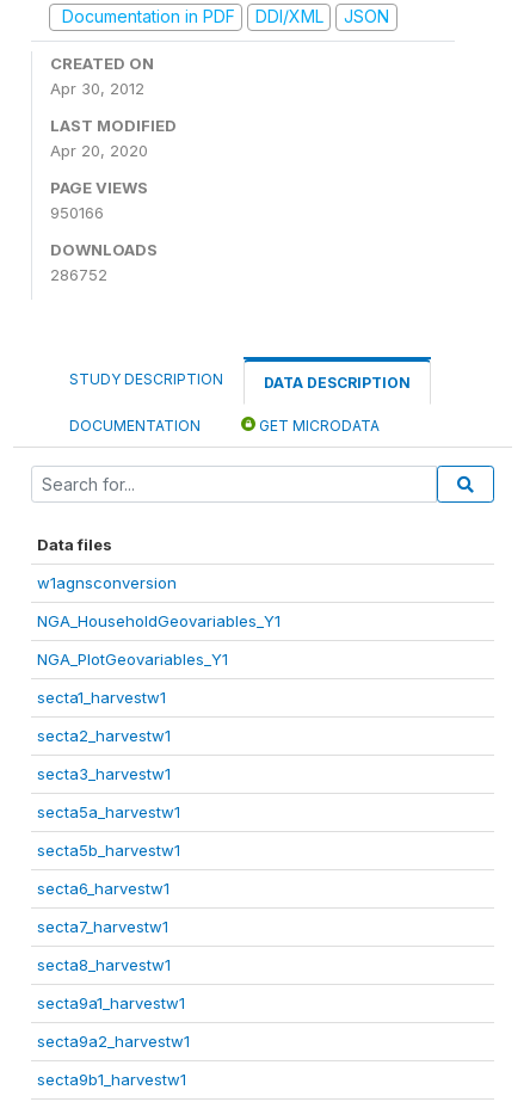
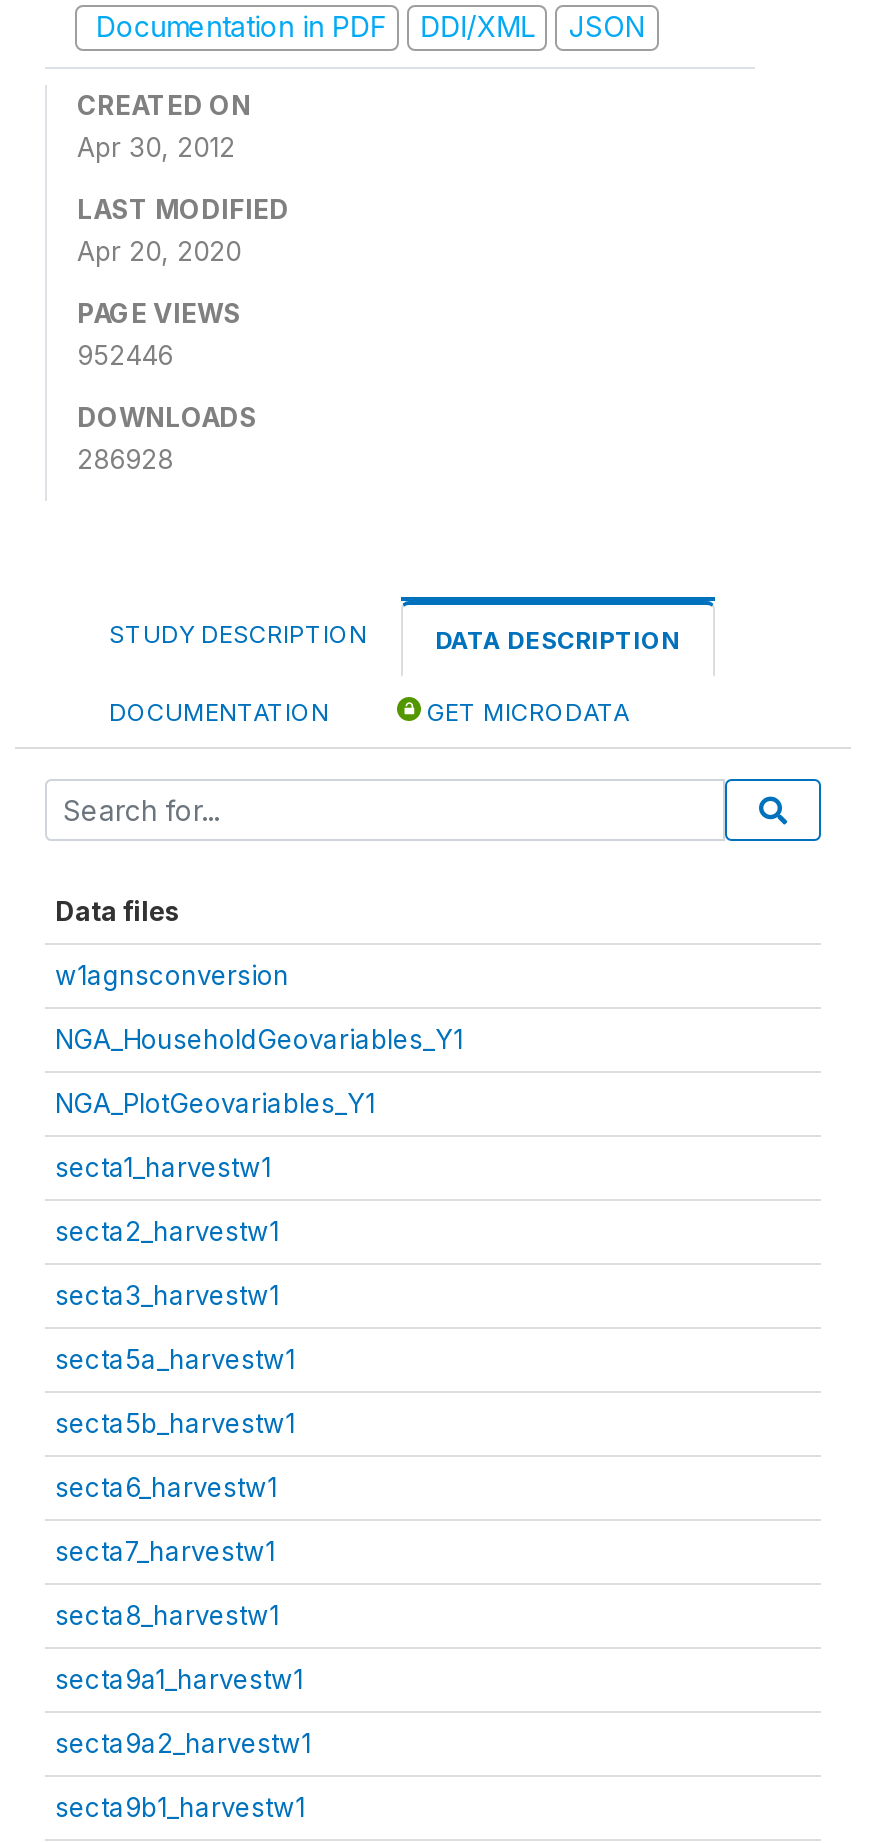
[50,202,104,221] 950166 -> [77,338,173,370] 952446
[50,264,107,284] 286752 -> [77,442,173,474] 286928

